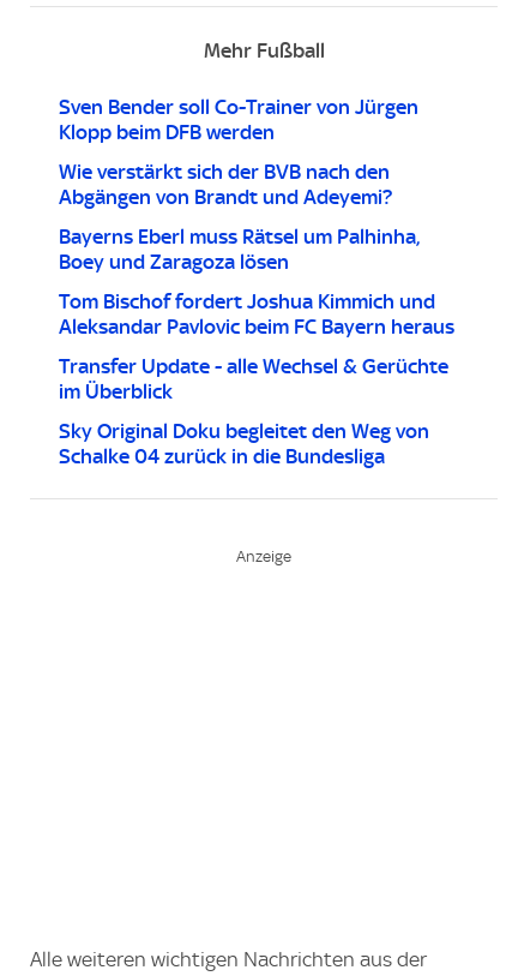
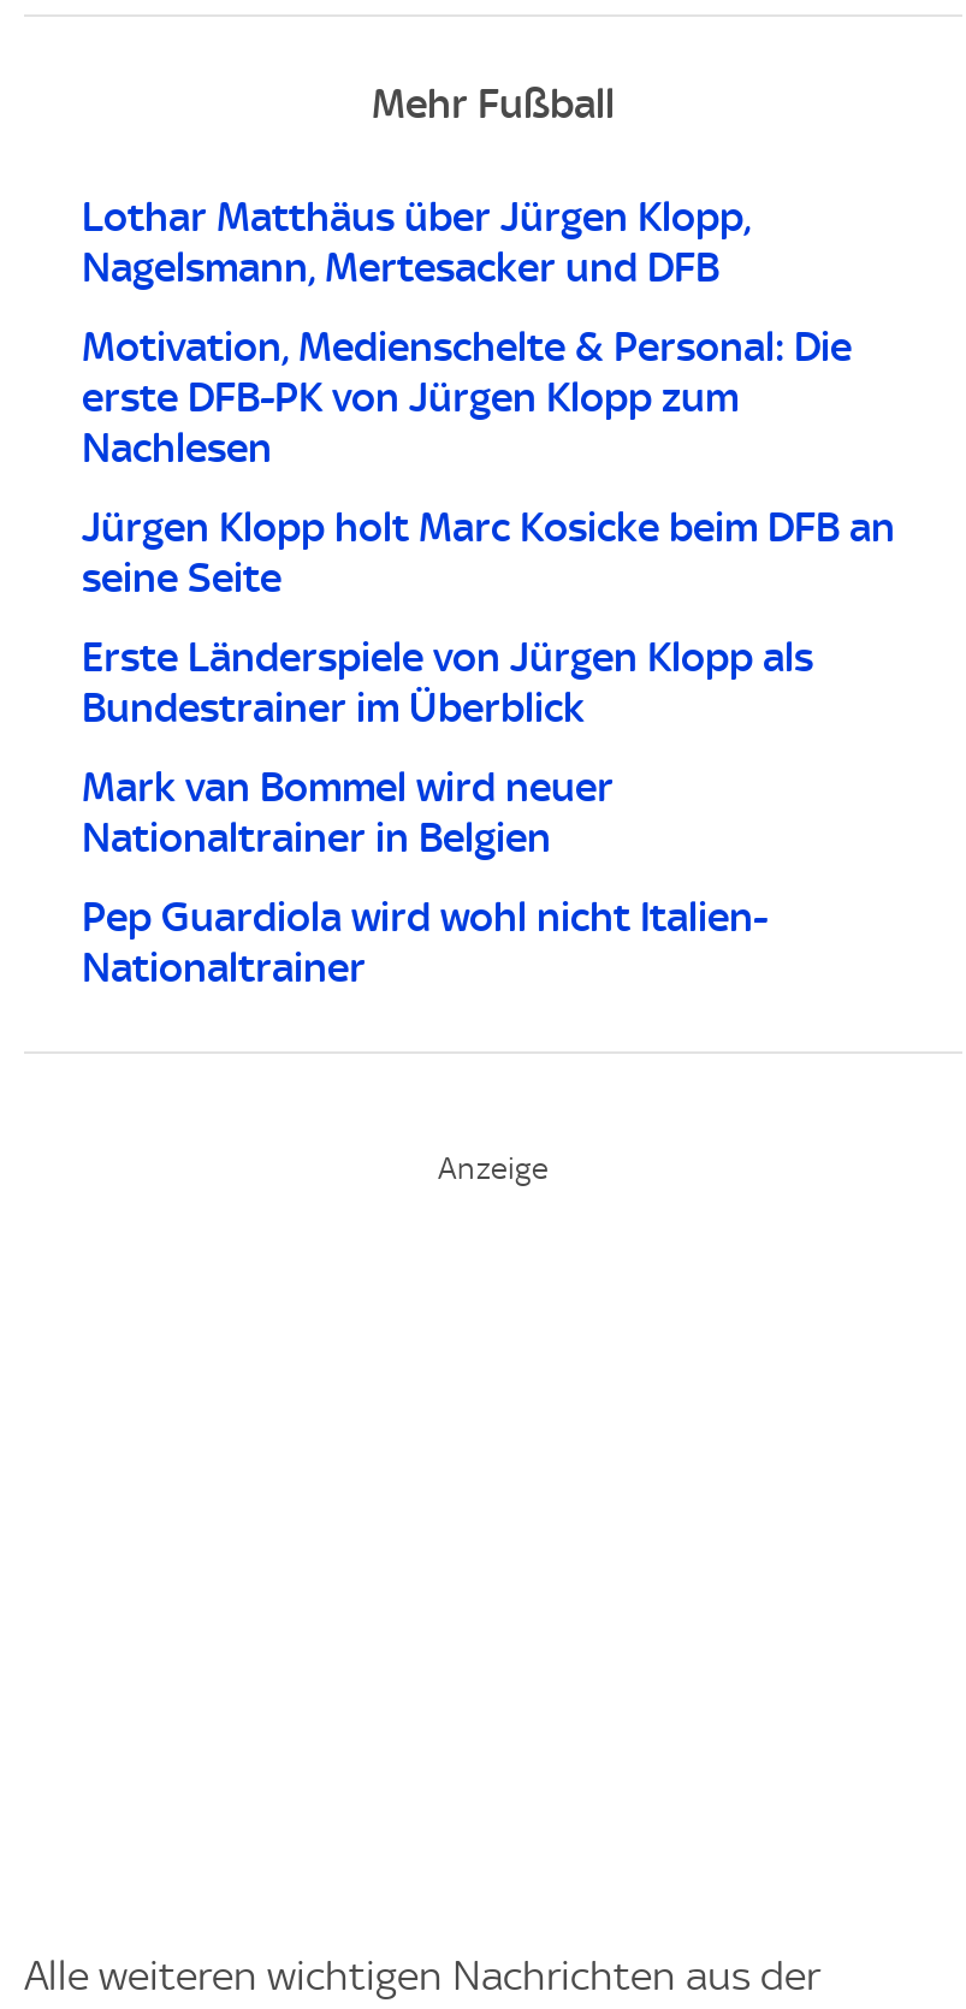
[59,95,418,145] Sven Bender soll Co-Trainer von Jürgen | Klopp beim DFB werden -> [82,193,751,292] Lothar Matthäus über Jürgen Klopp, | Nagelsmann, Mertesacker und DFB
[59,160,392,209] Wie verstärkt sich der BVB nach den | Abgängen von Brandt und Adeyemi? -> [82,323,852,473] Motivation, Medienschelte & Personal: Die | erste DFB-PK von Jürgen Klopp zum | Nachlesen
[59,225,420,274] Bayerns Eberl muss Rätsel um Palhinha, | Boey und Zaragoza lösen -> [82,504,895,602] Jürgen Klopp holt Marc Kosicke beim DFB an | seine Seite
[59,290,454,339] Tom Bischof fordert Joshua Kimmich und | Aleksandar Pavlovic beim FC Bayern heraus -> [82,634,813,732] Erste Länderspiele von Jürgen Klopp als | Bundestrainer im Überblick
[59,355,448,404] Transfer Update - alle Wechsel & Gerüchte | im Überblick -> [82,764,614,862] Mark van Bommel wird neuer | Nationaltrainer in Belgien
[59,419,429,469] Sky Original Doku begleitet den Weg von | Schalke 04 zurück in die Bundesliga -> [82,894,768,992] Pep Guardiola wird wohl nicht Italien- | Nationaltrainer

